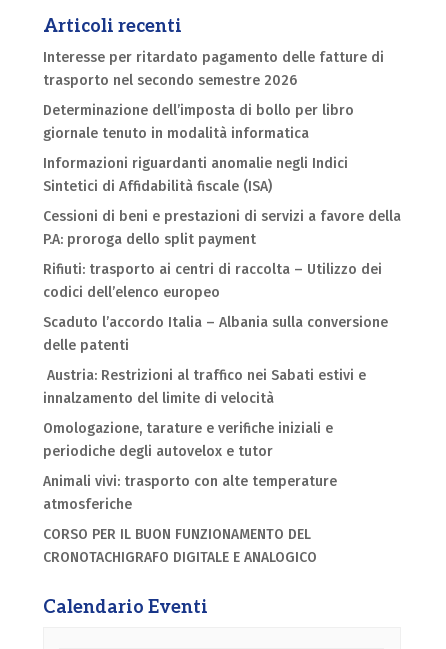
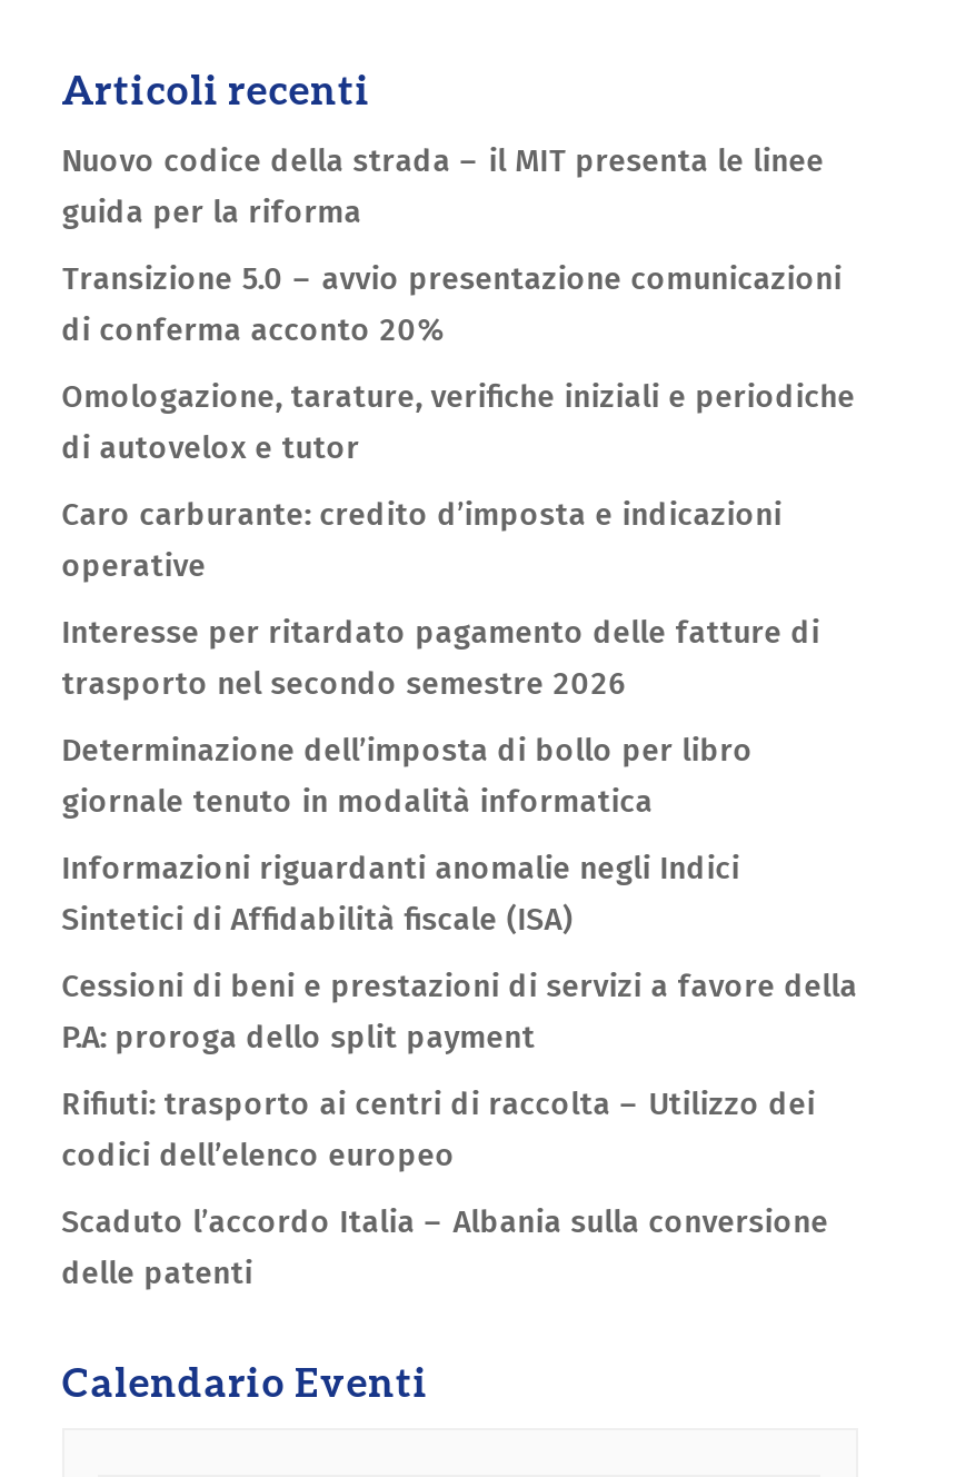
none -> [62,142,856,585] Nuovo codice della strada – il MIT presenta le linee | guida per la riforma | Transizione 5.0 – avvio presentazione comunicazioni | di conferma acconto 20% | Omologazione, tarature, verifiche iniziali e periodiche | di autovelox e tutor | Caro carburante: credito d’imposta e indicazioni | operative
moved [43,49,401,354] -> [62,614,858,1292]: Interesse per ritardato pagamento delle fatture di | trasporto nel secondo semestre 2026 | Determinazione dell’imposta di bollo per libro | ... | Scaduto l’accordo Italia – Albania sulla conversione | delle patenti
[43,367,366,566] Austria: Restrizioni al traffico nei Sabati estivi e | innalzamento del limite di velocità | Omologazione, tarature e verifiche iniziali e | periodiche degli autovelox e tutor | Animali vivi: trasporto con alte temperature | atmosferiche | CORSO PER IL BUON FUNZIONAMENTO DEL | CRONOTACHIGRAFO DIGITALE E ANALOGICO -> none

